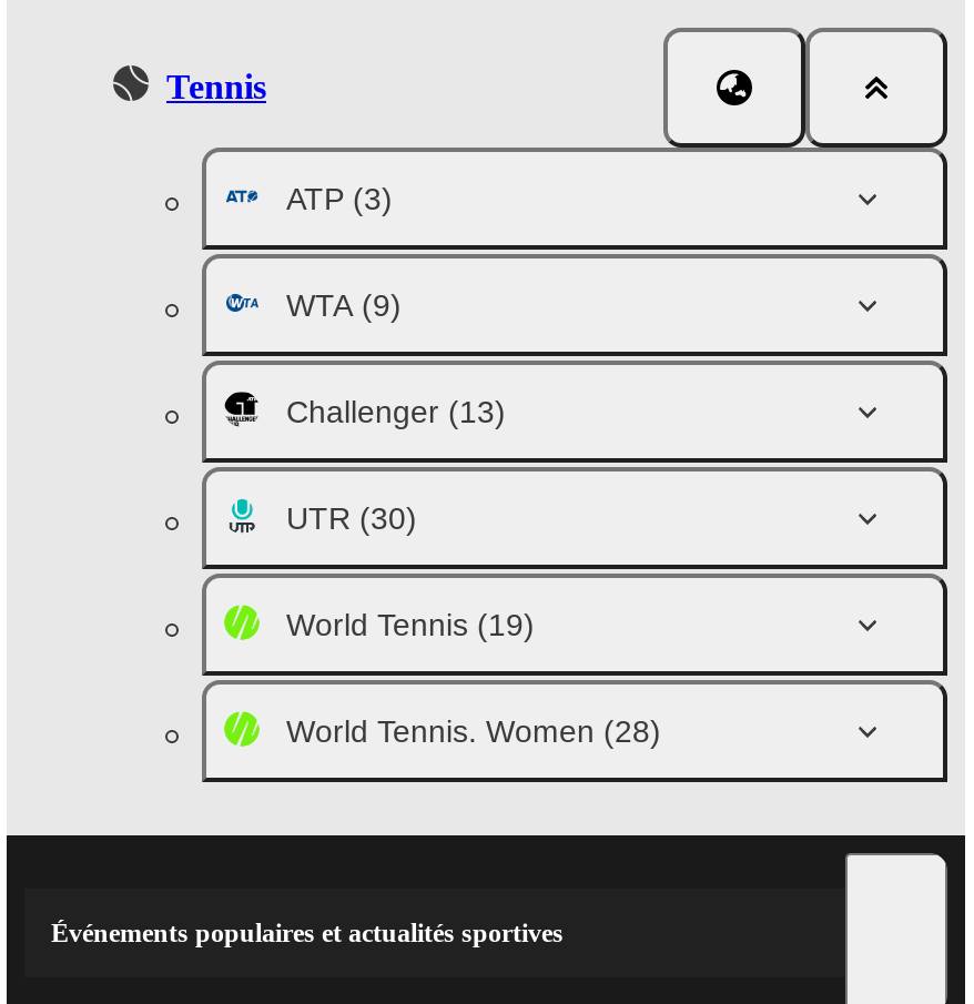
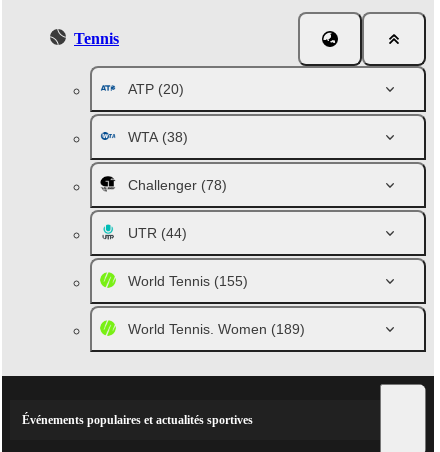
[286,181,393,216] ATP (3) -> [128,81,184,97] ATP (20)
[286,287,402,323] WTA (9) -> [128,129,188,145] WTA (38)
[286,394,506,429] Challenger (13) -> [128,177,227,193] Challenger (78)
[286,500,417,536] UTR (30) -> [128,225,187,241] UTR (44)
[286,607,535,642] World Tennis (19) -> [128,273,248,289] World Tennis (155)
[286,713,661,749] World Tennis. Women (28) -> [128,321,305,337] World Tennis. Women (189)

